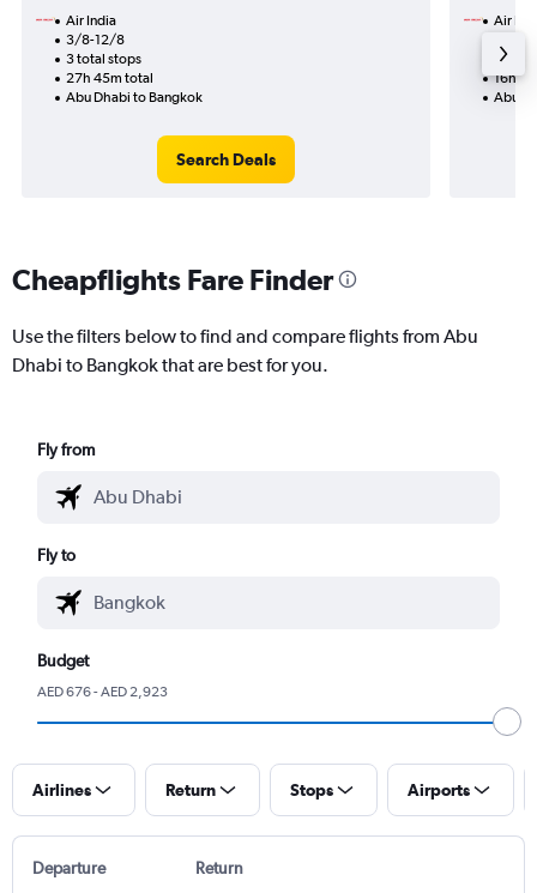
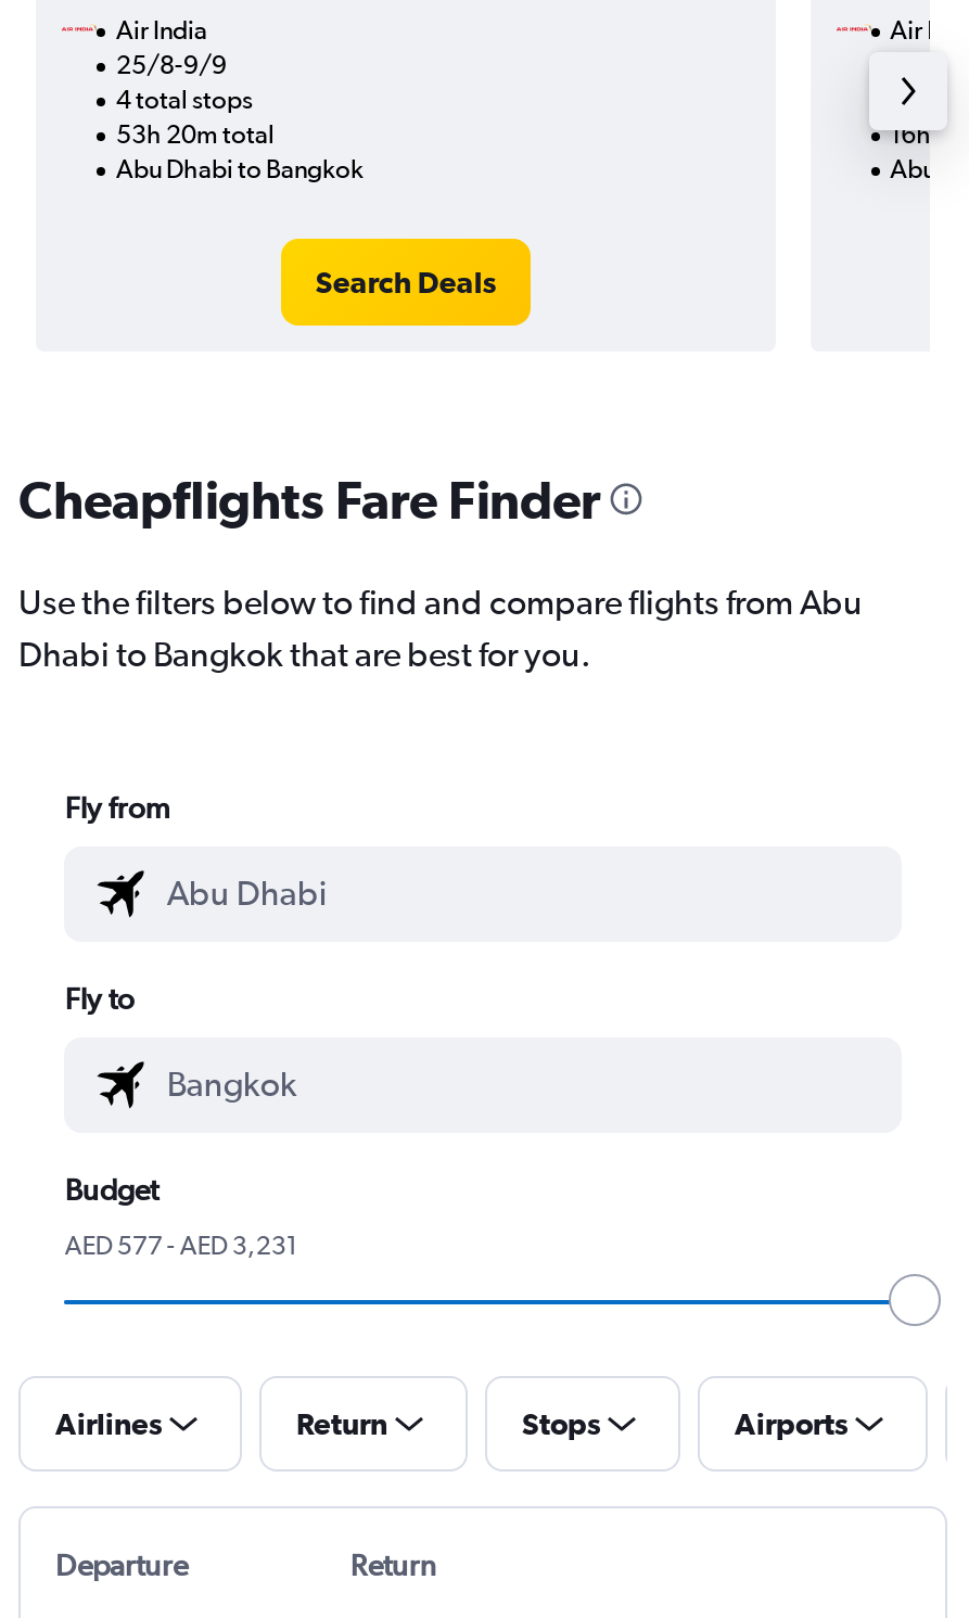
[66,31,125,48] 3/8-12/8 -> [116,50,227,80] 25/8-9/9
[66,50,141,67] 3 total stops -> [116,85,253,115] 4 total stops
[66,70,153,86] 27h 45m total -> [116,119,275,150] 53h 20m total
[38,683,168,700] AED 676 - AED 2,923 -> [65,1230,297,1261] AED 577 - AED 3,231

